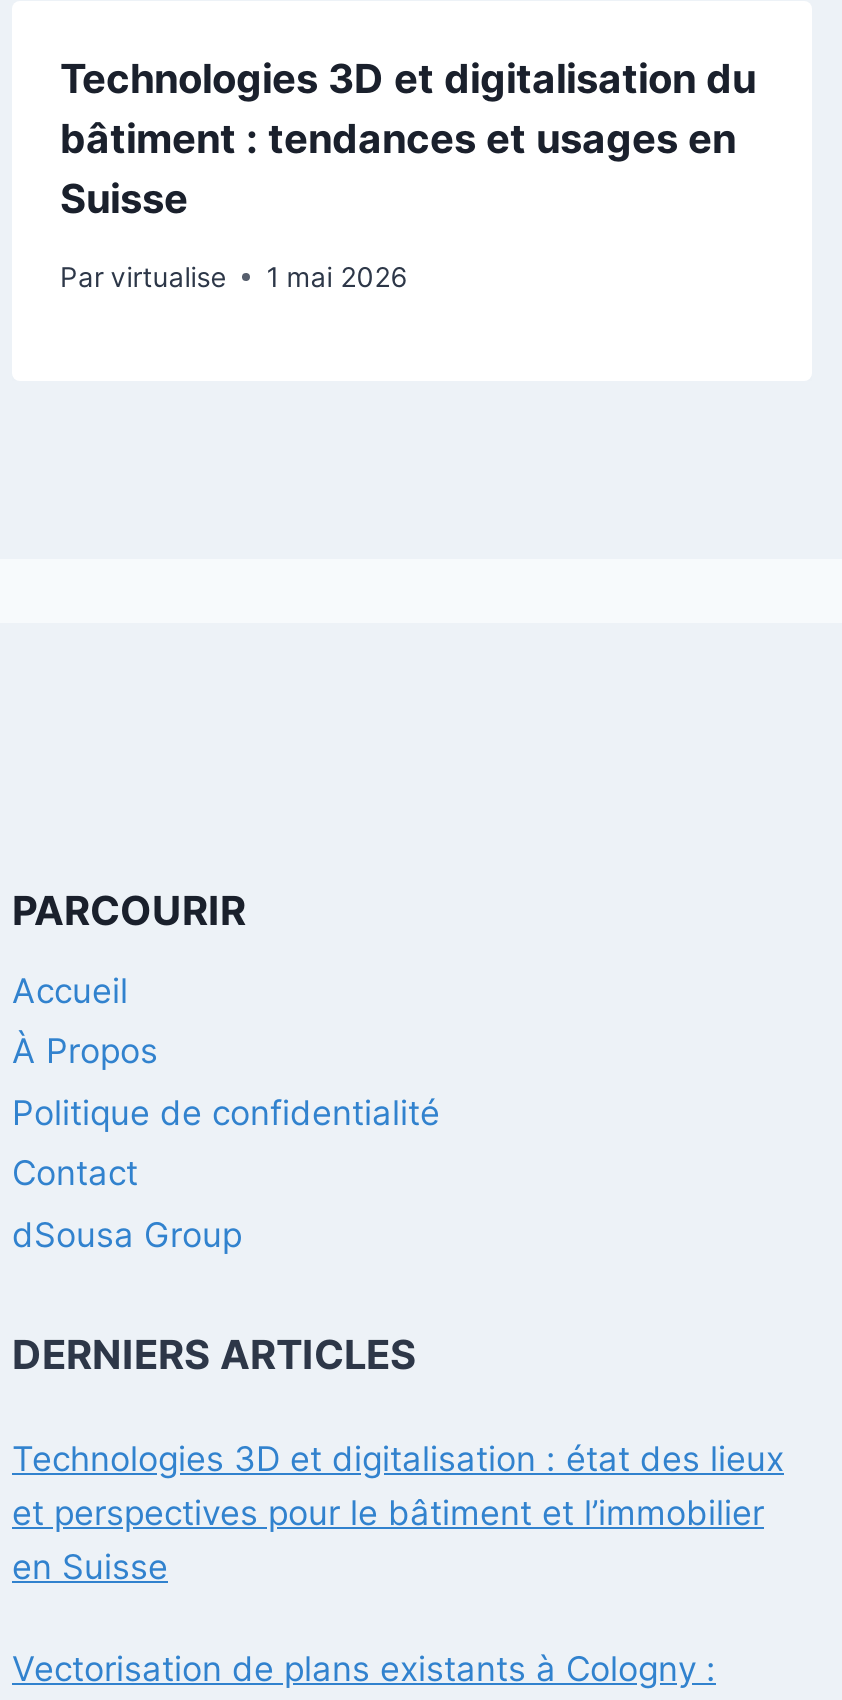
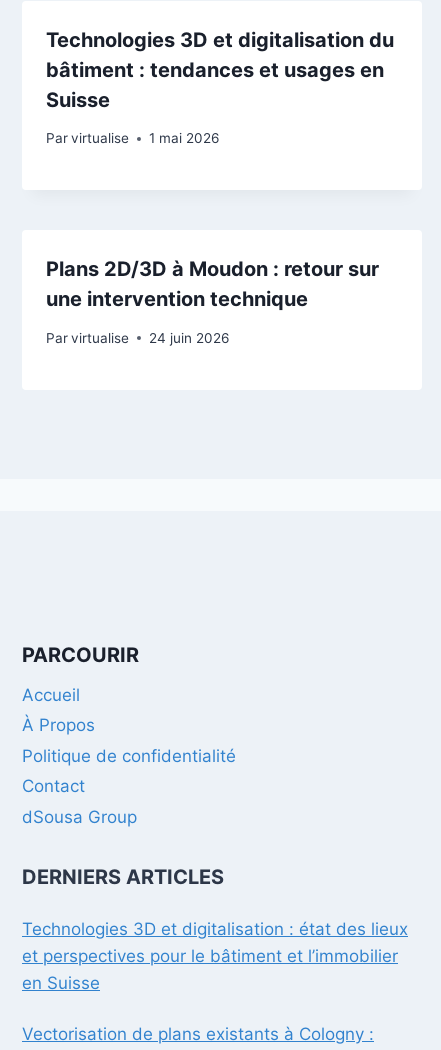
none -> [46,257,379,346] Plans 2D/3D à Moudon : retour sur | une intervention technique | Par virtualise | 24 juin 2026

